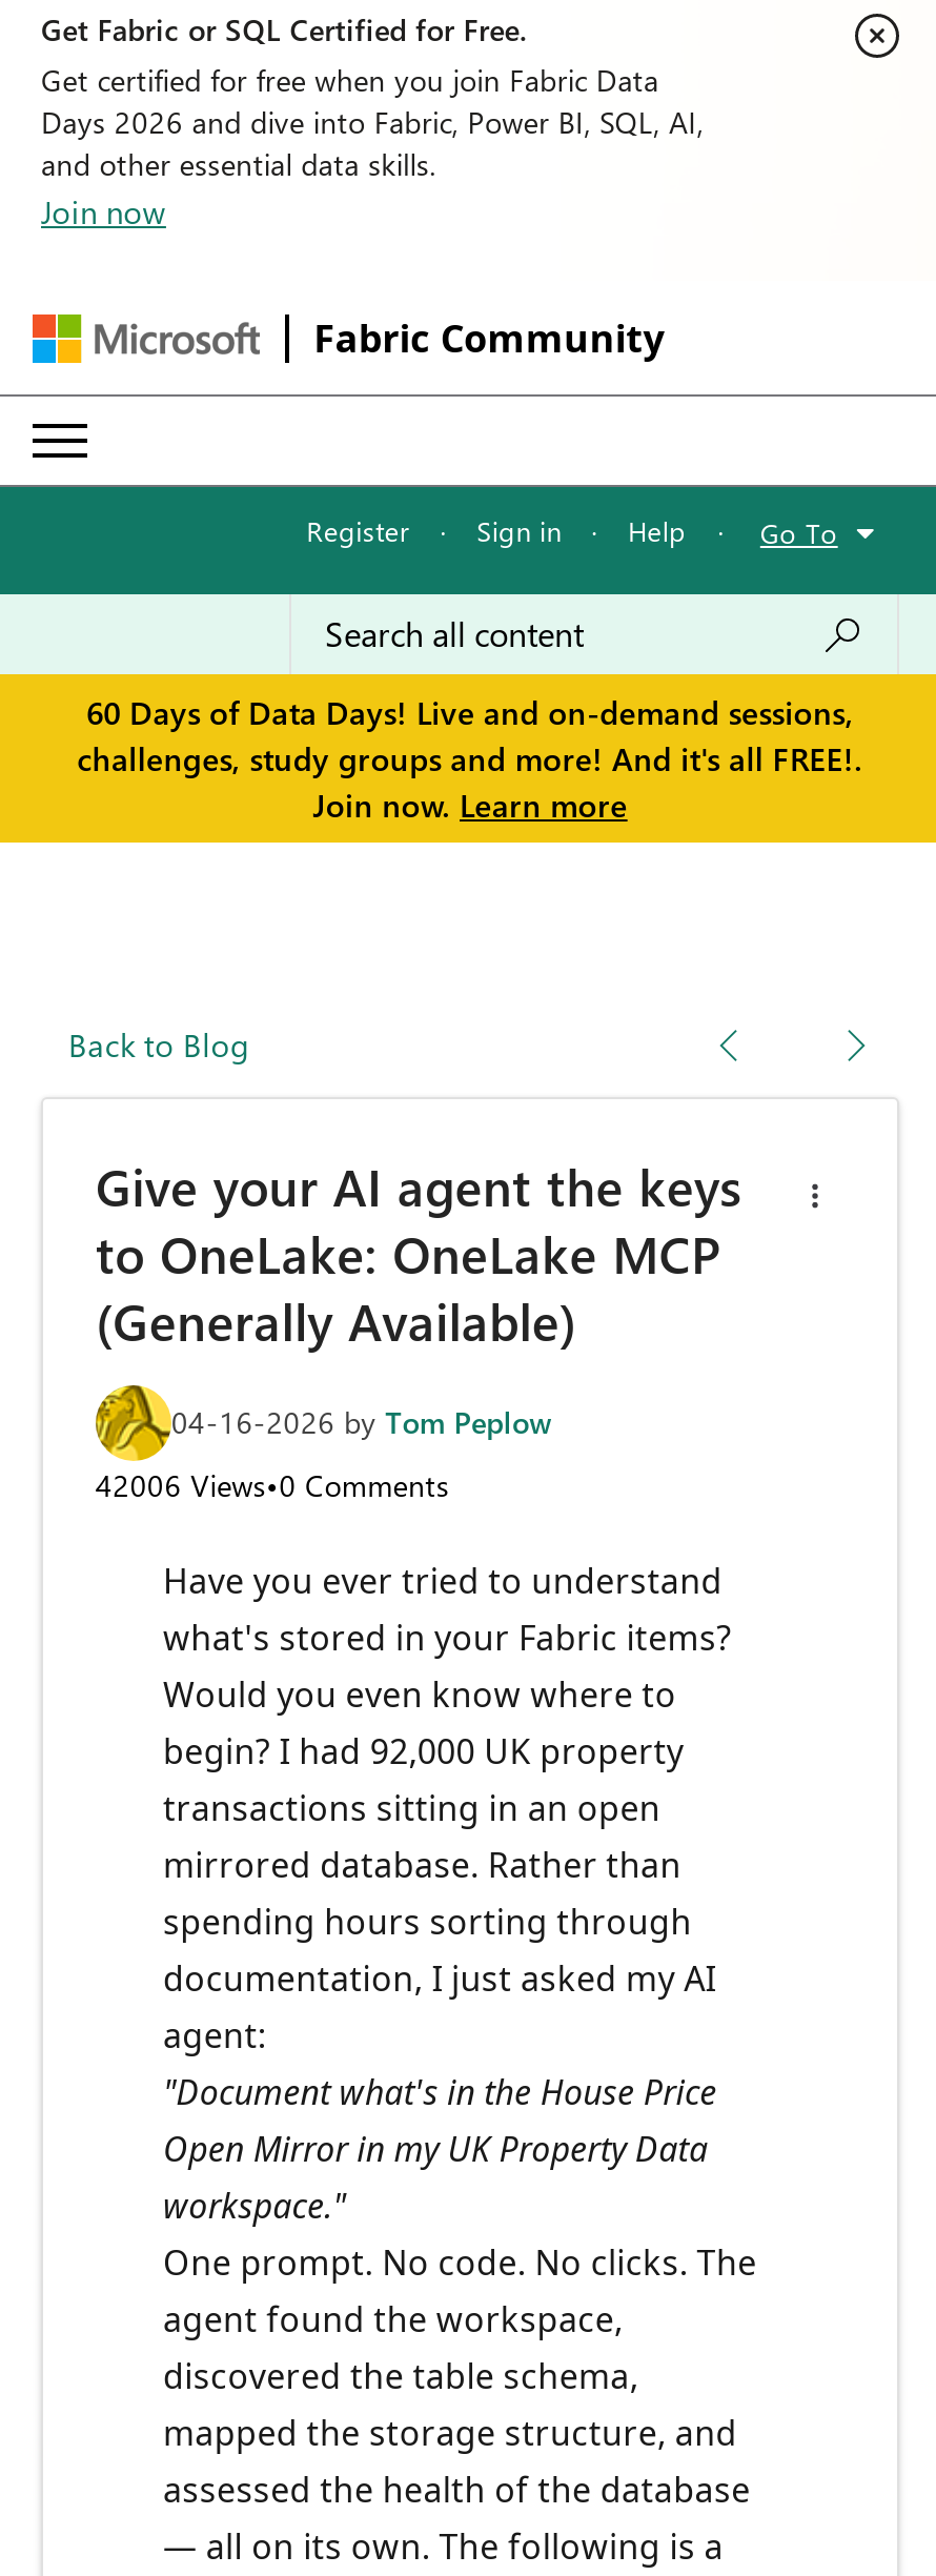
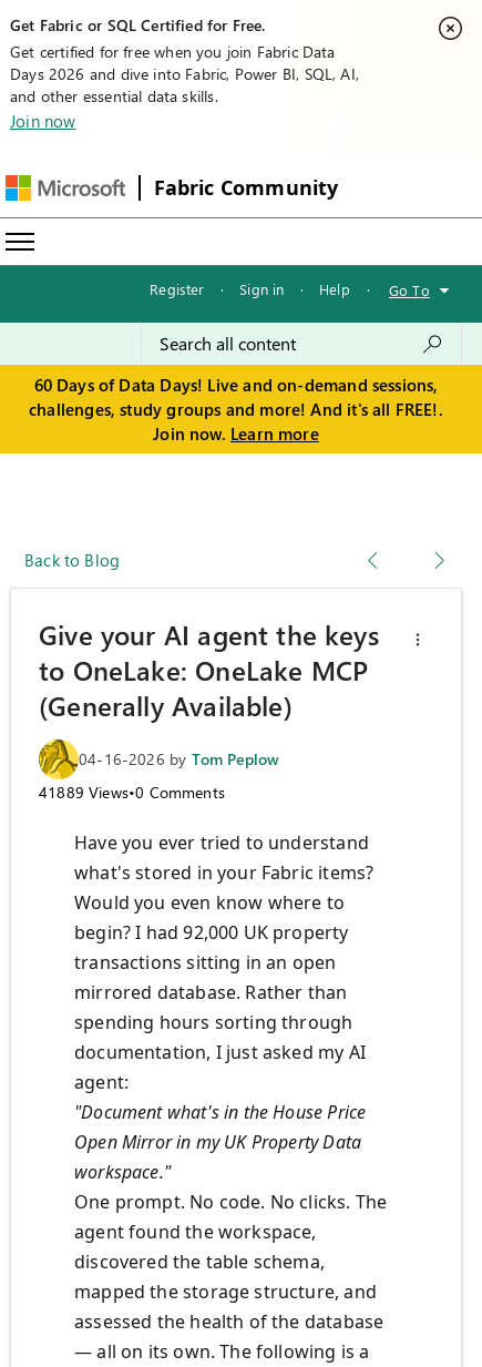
[96,1466,449,1506] 42006 Views•0 Comments -> [39,782,225,803] 41889 Views•0 Comments

